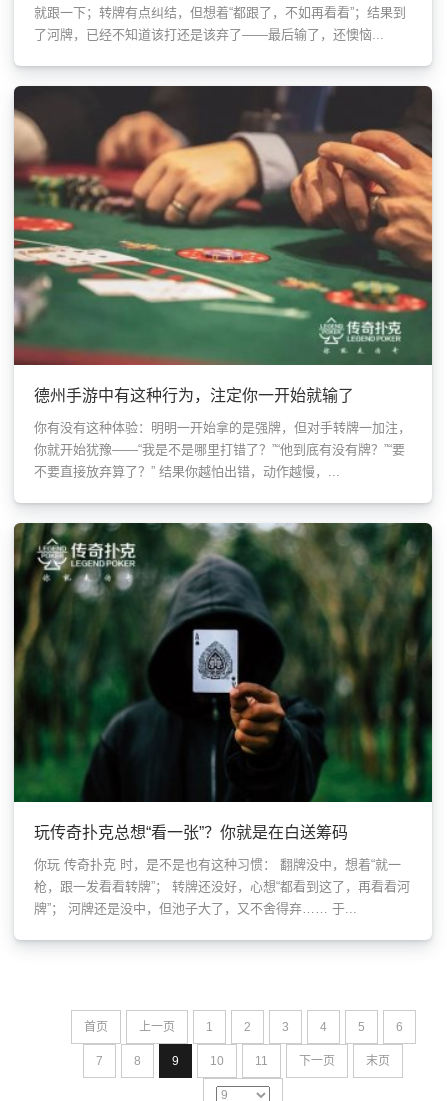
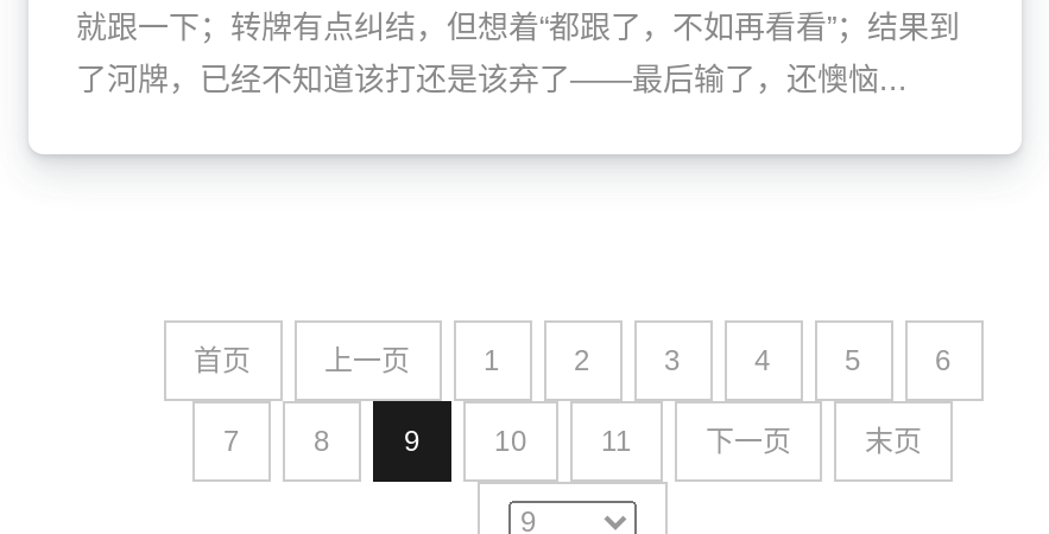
[13,85,433,479] [image] | 德州手游中有这种行为，注定你一开始就输了 | 你有没有这种体验：明明一开始拿的是强牌，但对手转牌一加注， | 你就开始犹豫——“我是不是哪里打错了？”“他到底有没有牌？”“要 | 不要直接放弃算了？” 结果你越怕出错，动作越慢，... -> none
[13,522,433,916] [image] | 玩传奇扑克总想“看一张”？你就是在白送筹码 | 你玩 传奇扑克 时，是不是也有这种习惯： 翻牌没中，想着“就一 | 枪，跟一发看看转牌”； 转牌还没好，心想“都看到这了，再看看河 | 牌”； 河牌还是没中，但池子大了，又不舍得弃…… 于... -> none

